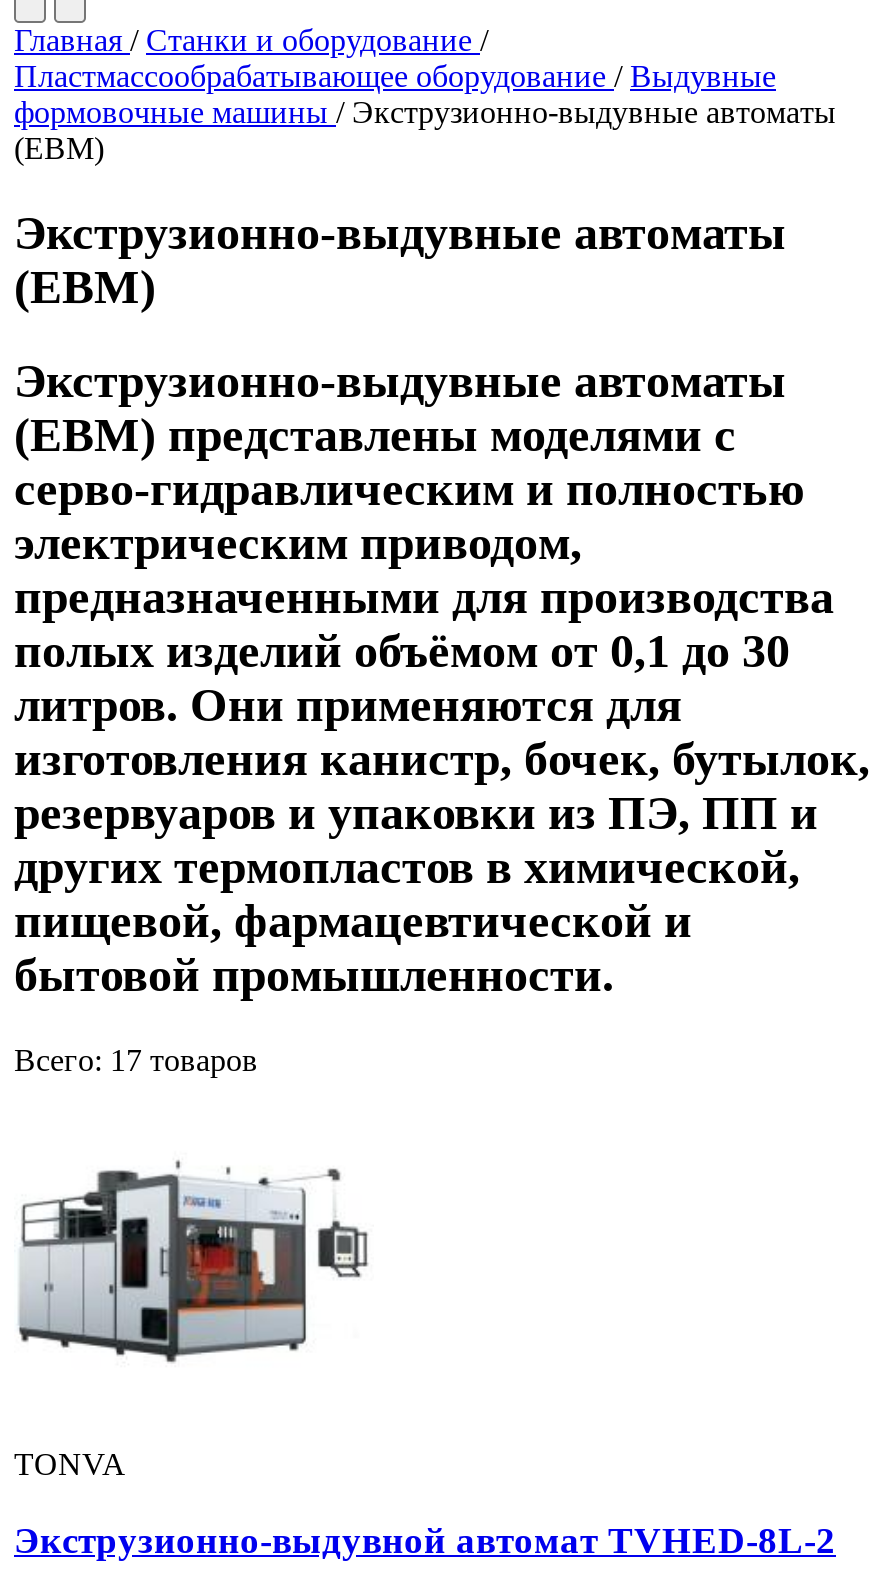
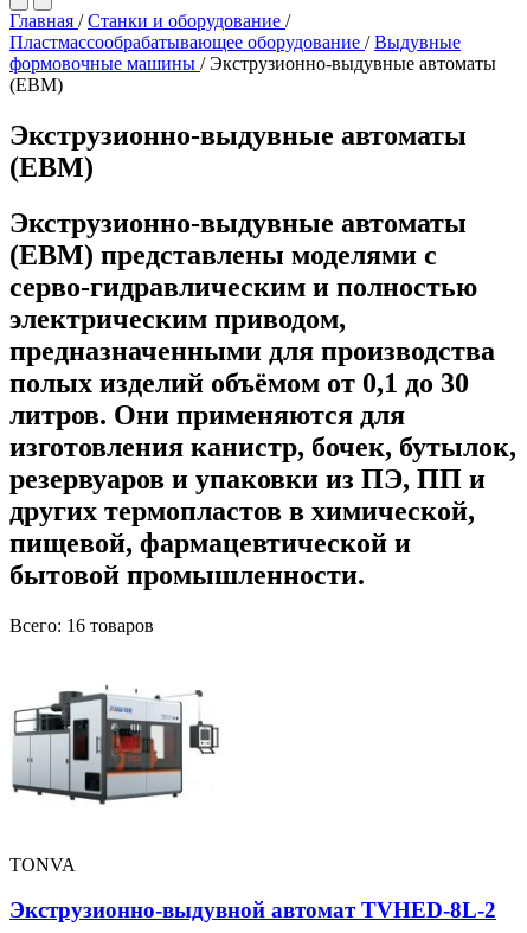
[14,1042,258,1076] Всего: 17 товаров -> [9,615,154,635] Всего: 16 товаров

